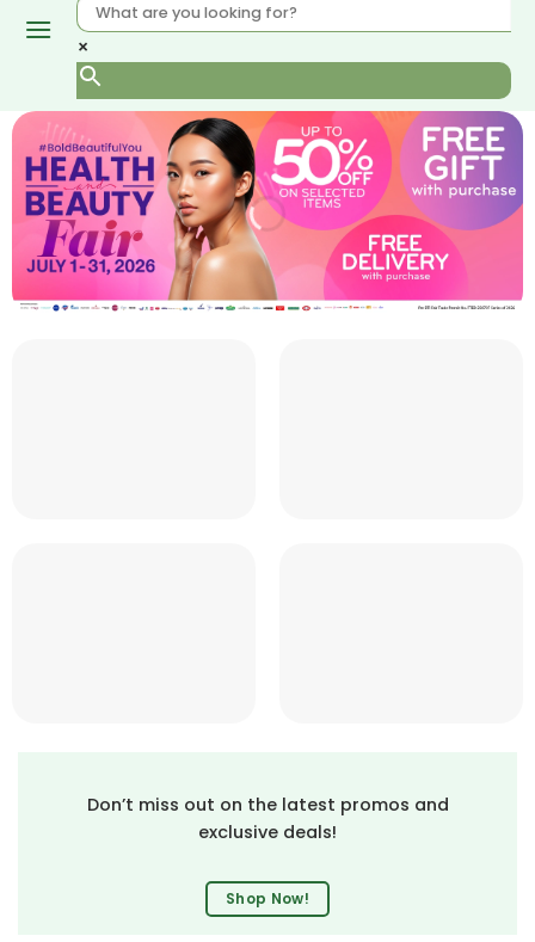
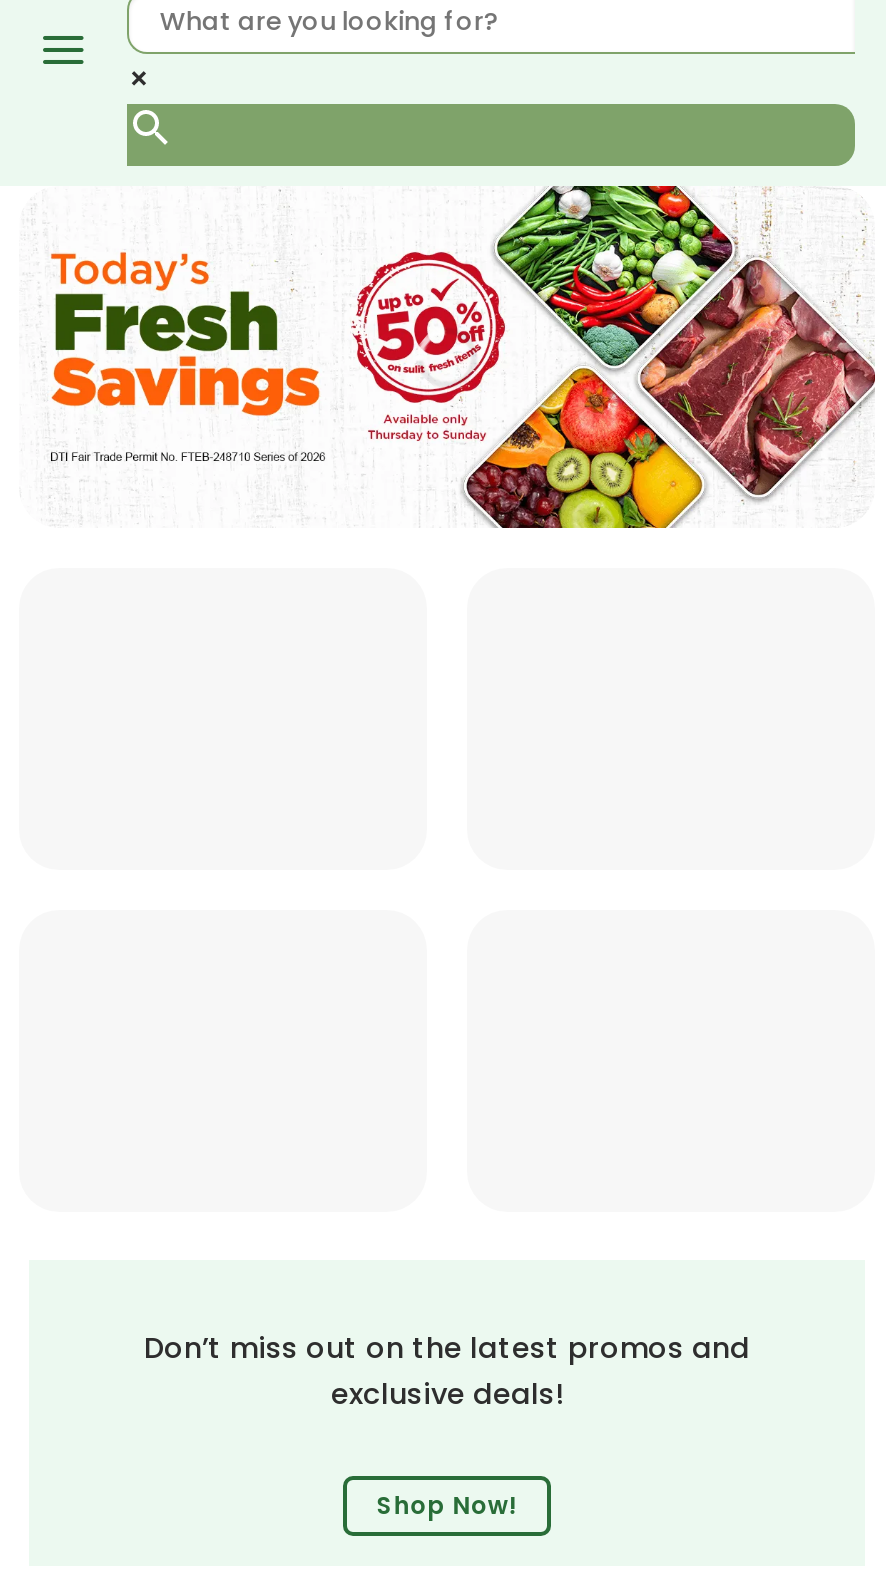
[11,110,524,315] [image] -> [19,184,877,530] [image]

